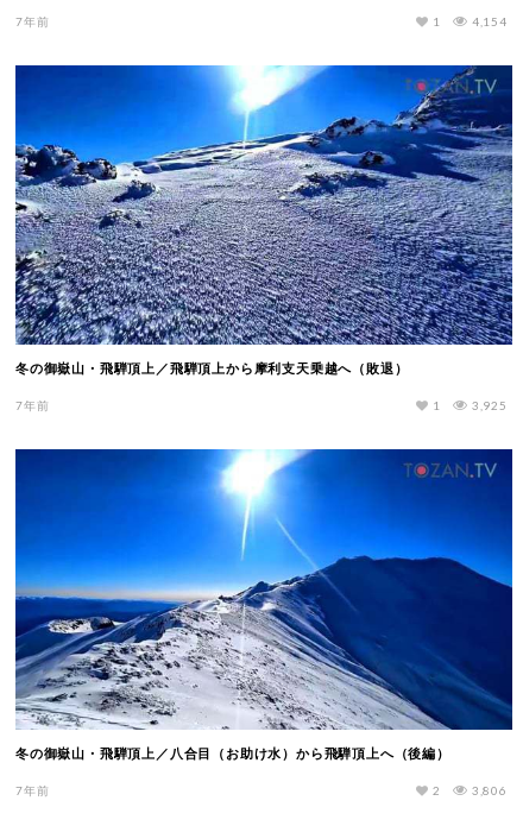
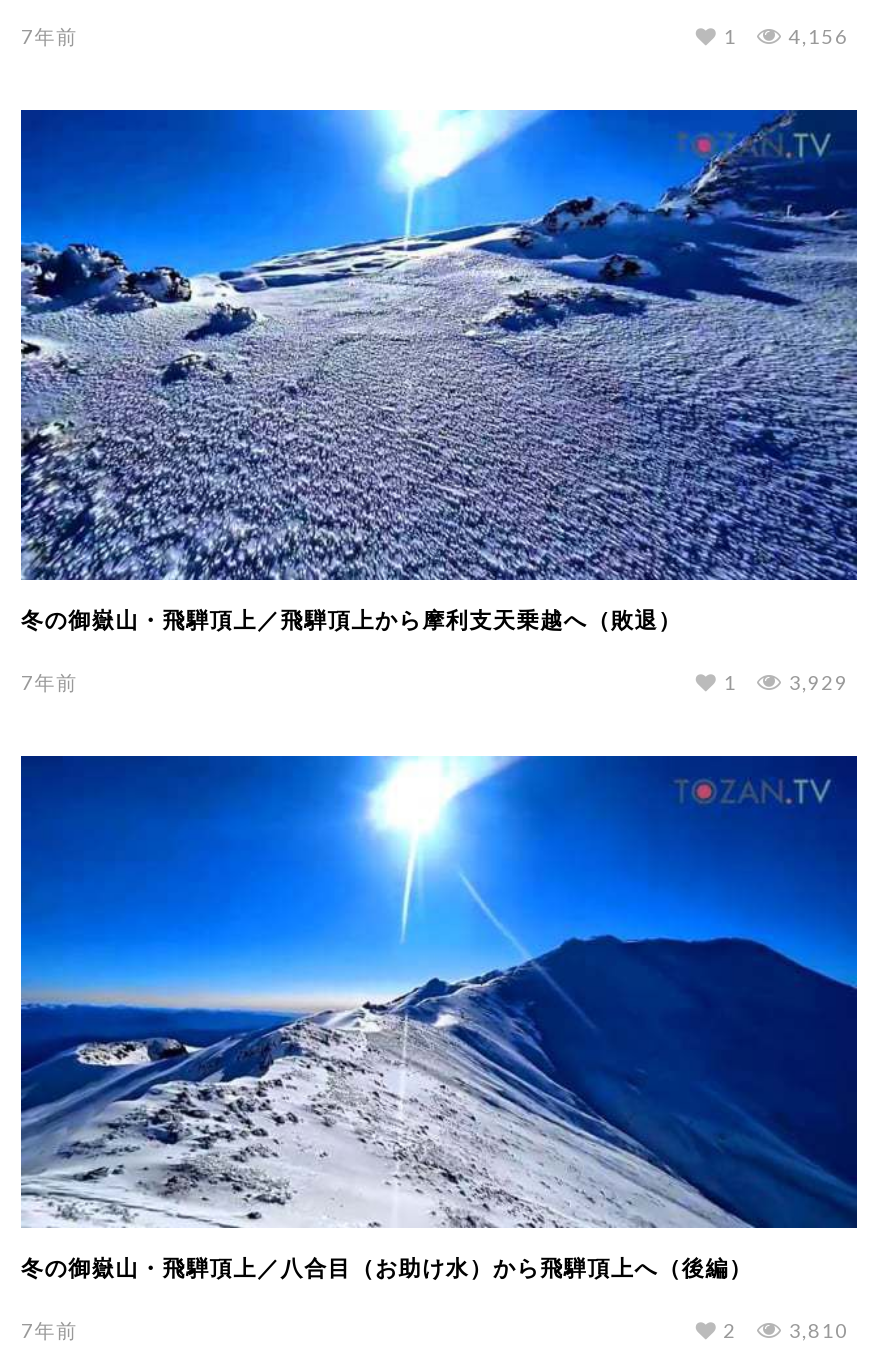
[472,14,507,28] 4,154 -> [789,23,849,47] 4,156
[472,399,507,413] 3,925 -> [789,671,849,695] 3,929
[472,783,507,798] 3,806 -> [789,1318,849,1342] 3,810

